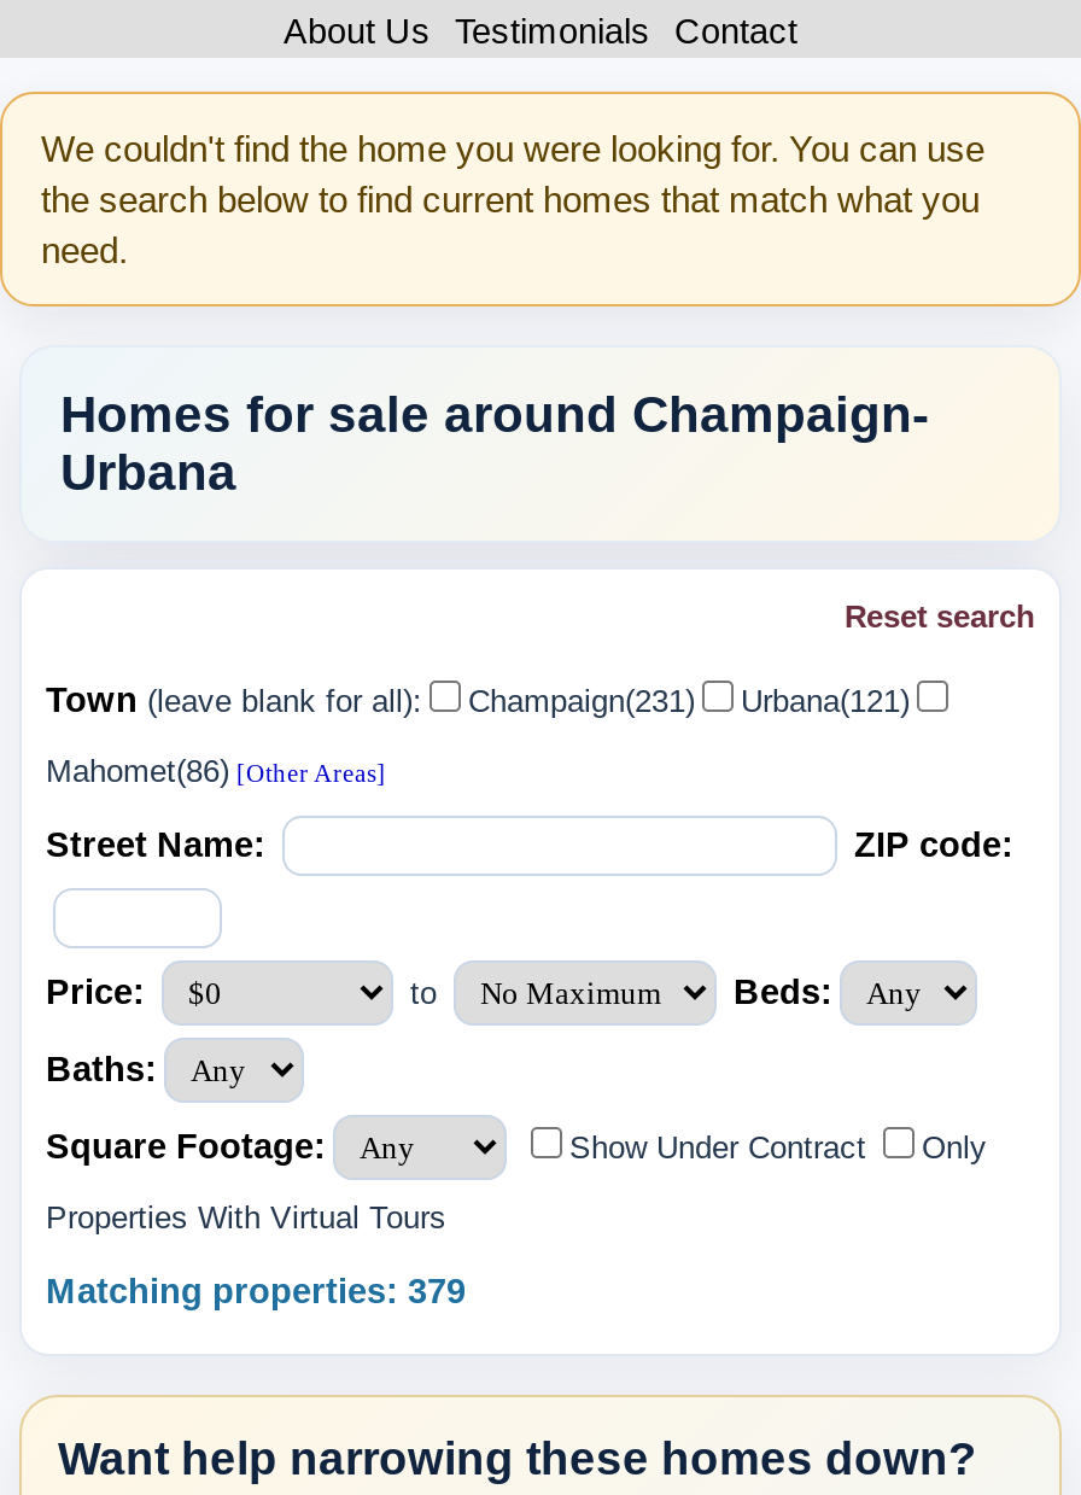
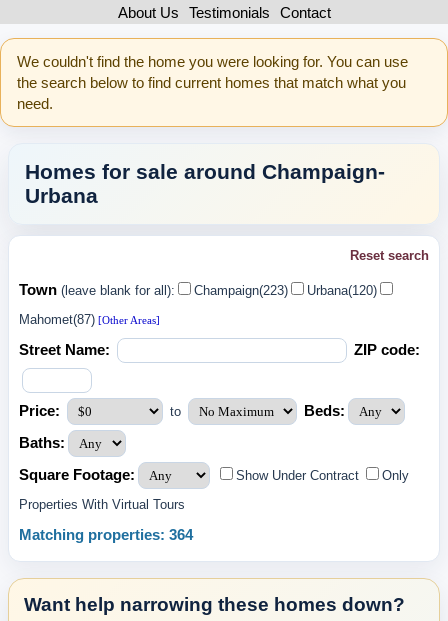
[468,683,910,719] Champaign(231) | Urbana(121) -> [194,283,377,298] Champaign(223) | Urbana(120)
[46,753,386,789] Mahomet(86) [Other Areas] -> [19,312,160,327] Mahomet(87) [Other Areas]
[46,1272,466,1310] Matching properties: 379 -> [19,527,193,543] Matching properties: 364

